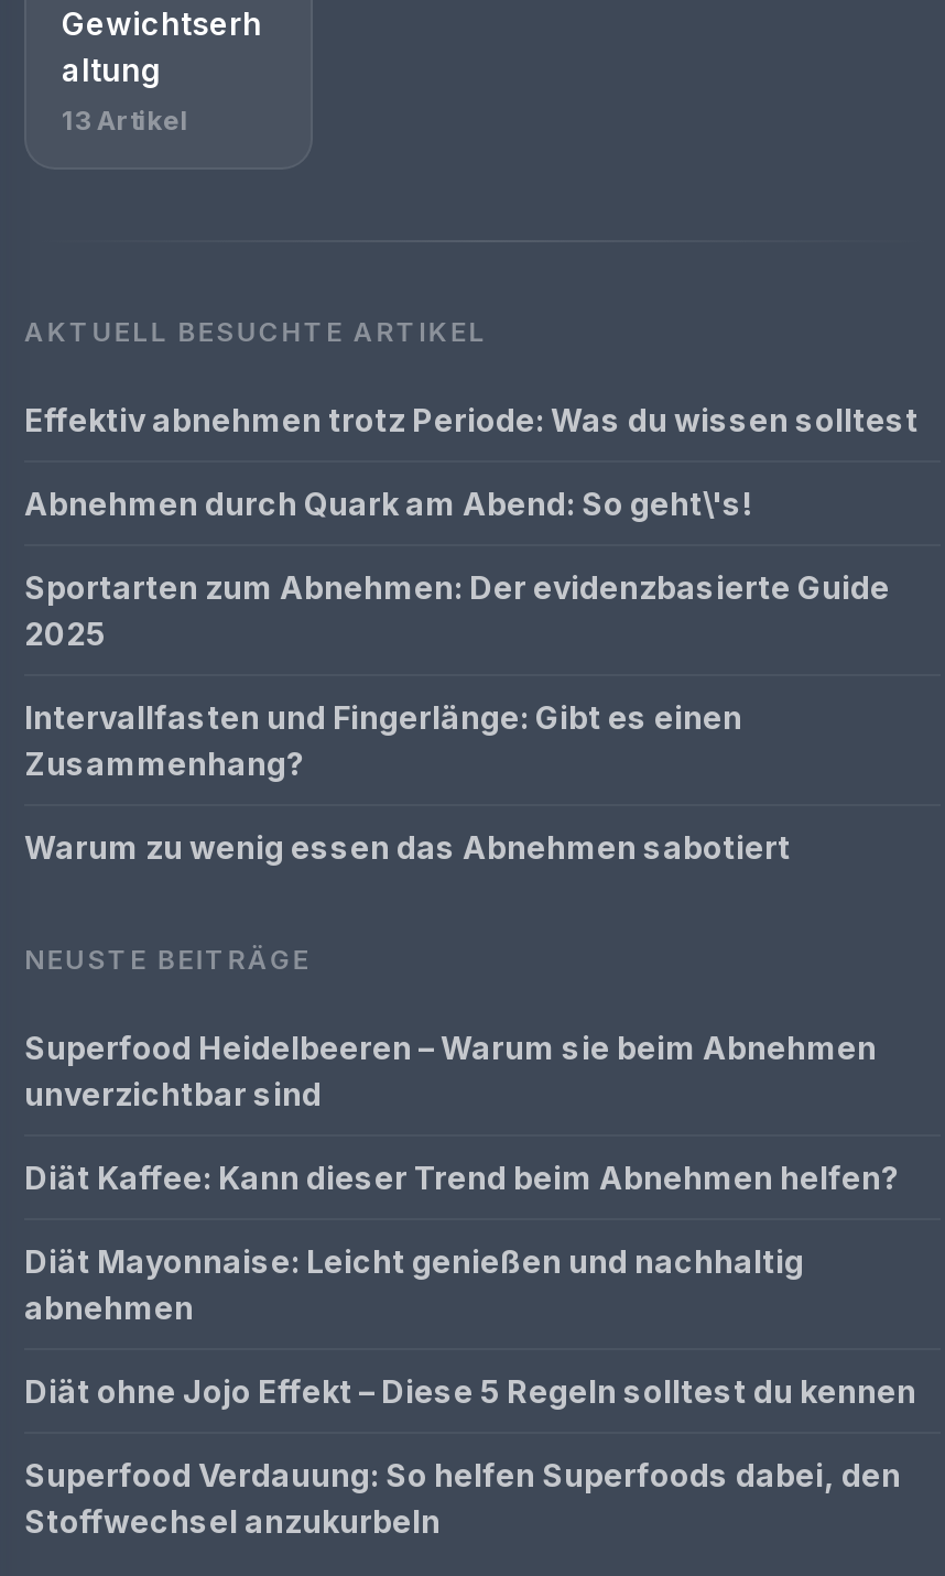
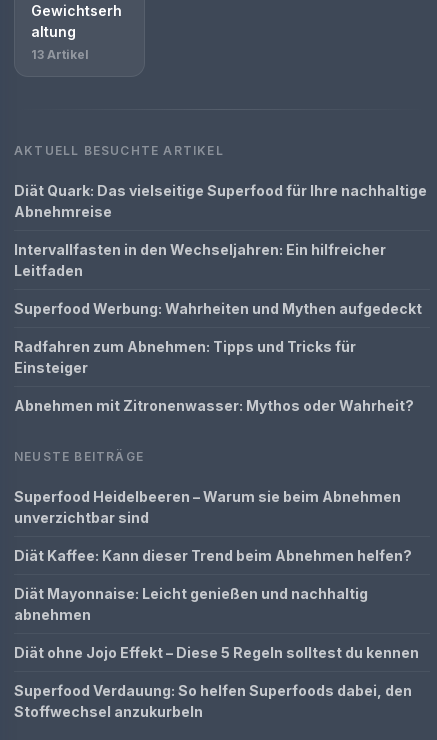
[24,401,919,438] Effektiv abnehmen trotz Periode: Was du wissen solltest -> [14,182,427,220] Diät Quark: Das vielseitige Superfood für Ihre nachhaltige | Abnehmreise
[24,485,751,522] Abnehmen durch Quark am Abend: So geht\'s! -> [14,241,386,279] Intervallfasten in den Wechseljahren: Ein hilfreicher | Leitfaden
[24,568,890,652] Sportarten zum Abnehmen: Der evidenzbasierte Guide | 2025 -> [14,300,422,317] Superfood Werbung: Wahrheiten und Mythen aufgedeckt
[24,698,742,782] Intervallfasten und Fingerlänge: Gibt es einen | Zusammenhang? -> [14,338,356,376] Radfahren zum Abnehmen: Tipps und Tricks für | Einsteiger
[24,828,791,866] Warum zu wenig essen das Abnehmen sabotiert -> [14,397,414,414] Abnehmen mit Zitronenwasser: Mythos oder Wahrheit?

